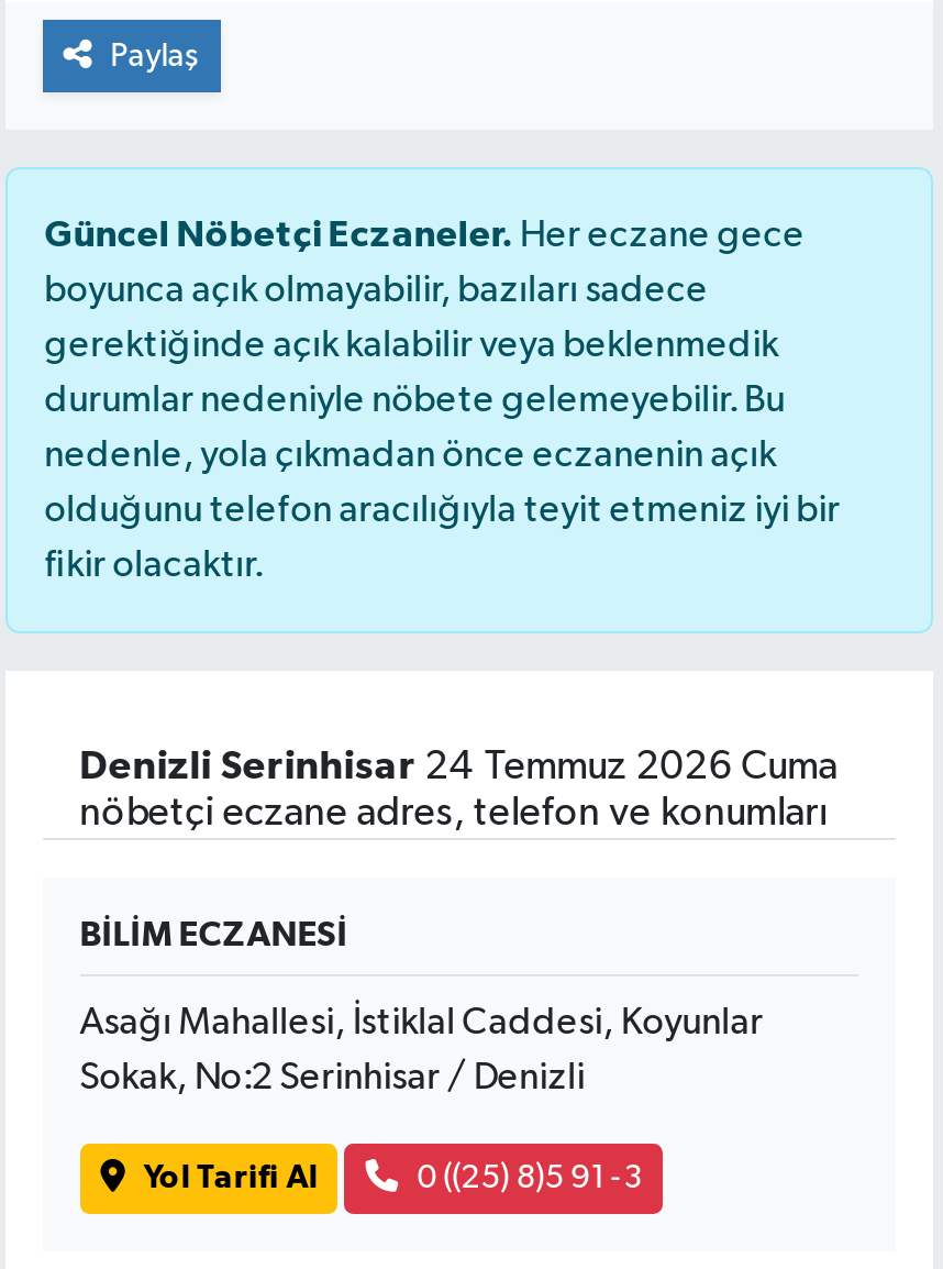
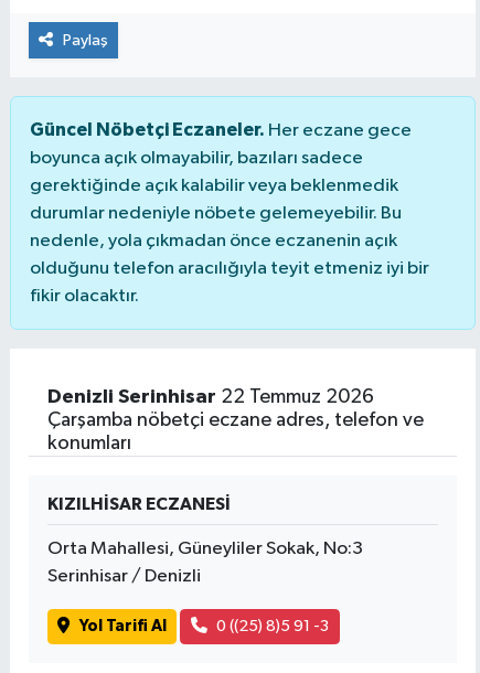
[80,748,838,834] Denizli Serinhisar 24 Temmuz 2026 Cuma | nöbetçi eczane adres, telefon ve konumları -> [47,387,424,453] Denizli Serinhisar 22 Temmuz 2026 | Çarşamba nöbetçi eczane adres, telefon ve | konumları
[80,917,348,952] BİLİM ECZANESİ -> [47,495,230,513] KIZILHİSAR ECZANESİ
[80,1005,763,1042] Asağı Mahallesi, İstiklal Caddesi, Koyunlar -> [47,540,363,558] Orta Mahallesi, Güneyliler Sokak, No:3
[80,1060,585,1097] Sokak, No:2 Serinhisar / Denizli -> [47,567,201,586] Serinhisar / Denizli

